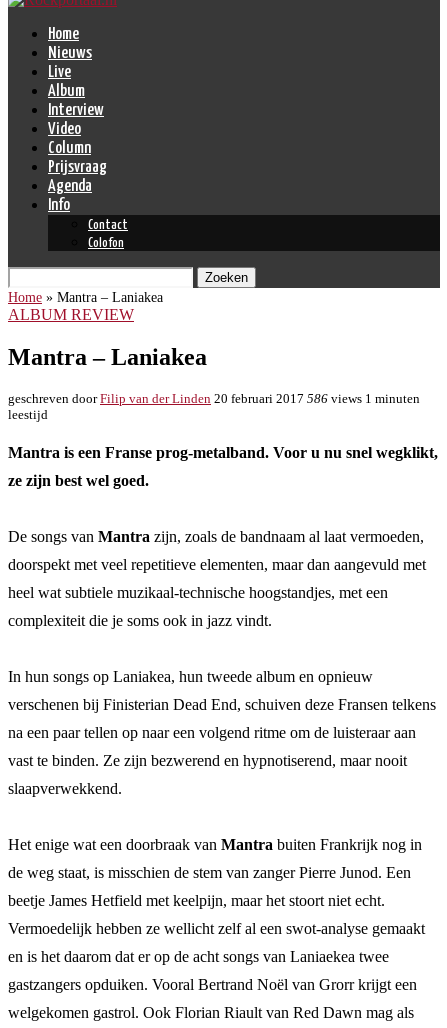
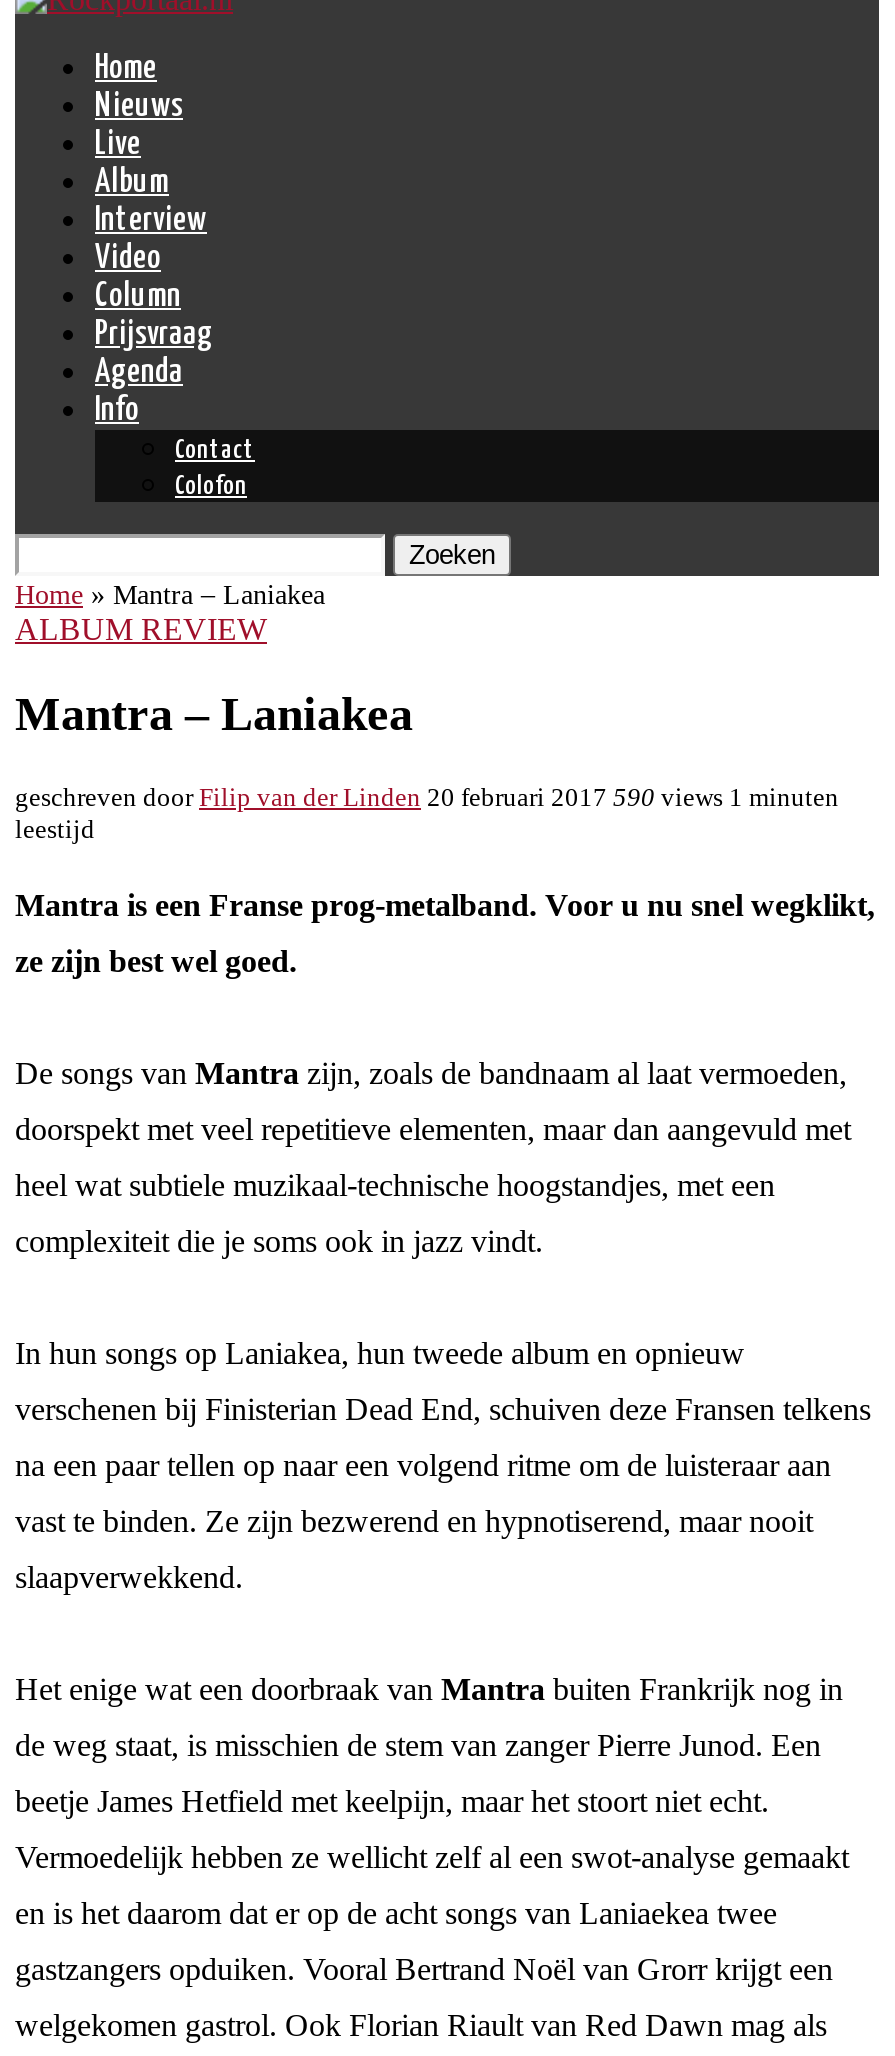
[8,391,420,406] geschreven door Filip van der Linden 20 februari 2017 586 views 1 minuten -> [15,782,839,812] geschreven door Filip van der Linden 20 februari 2017 590 views 1 minuten

